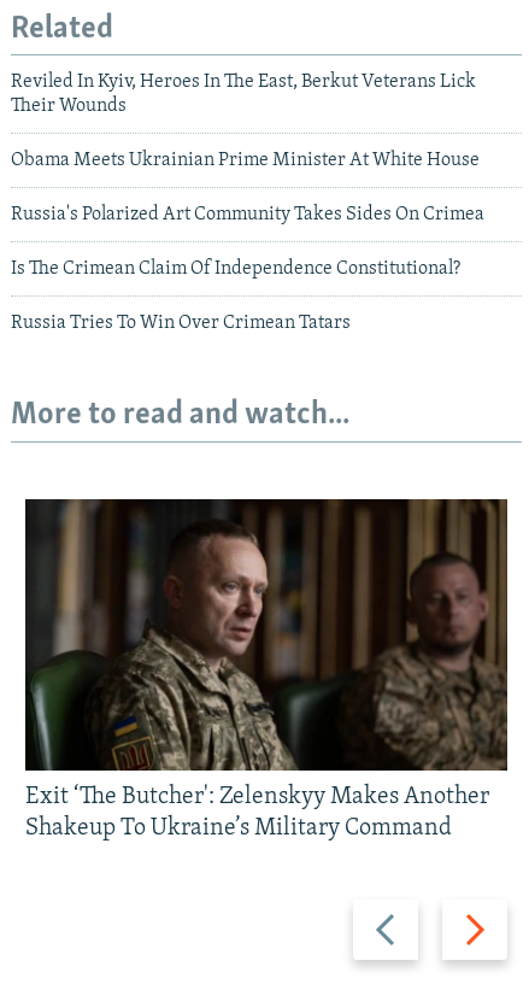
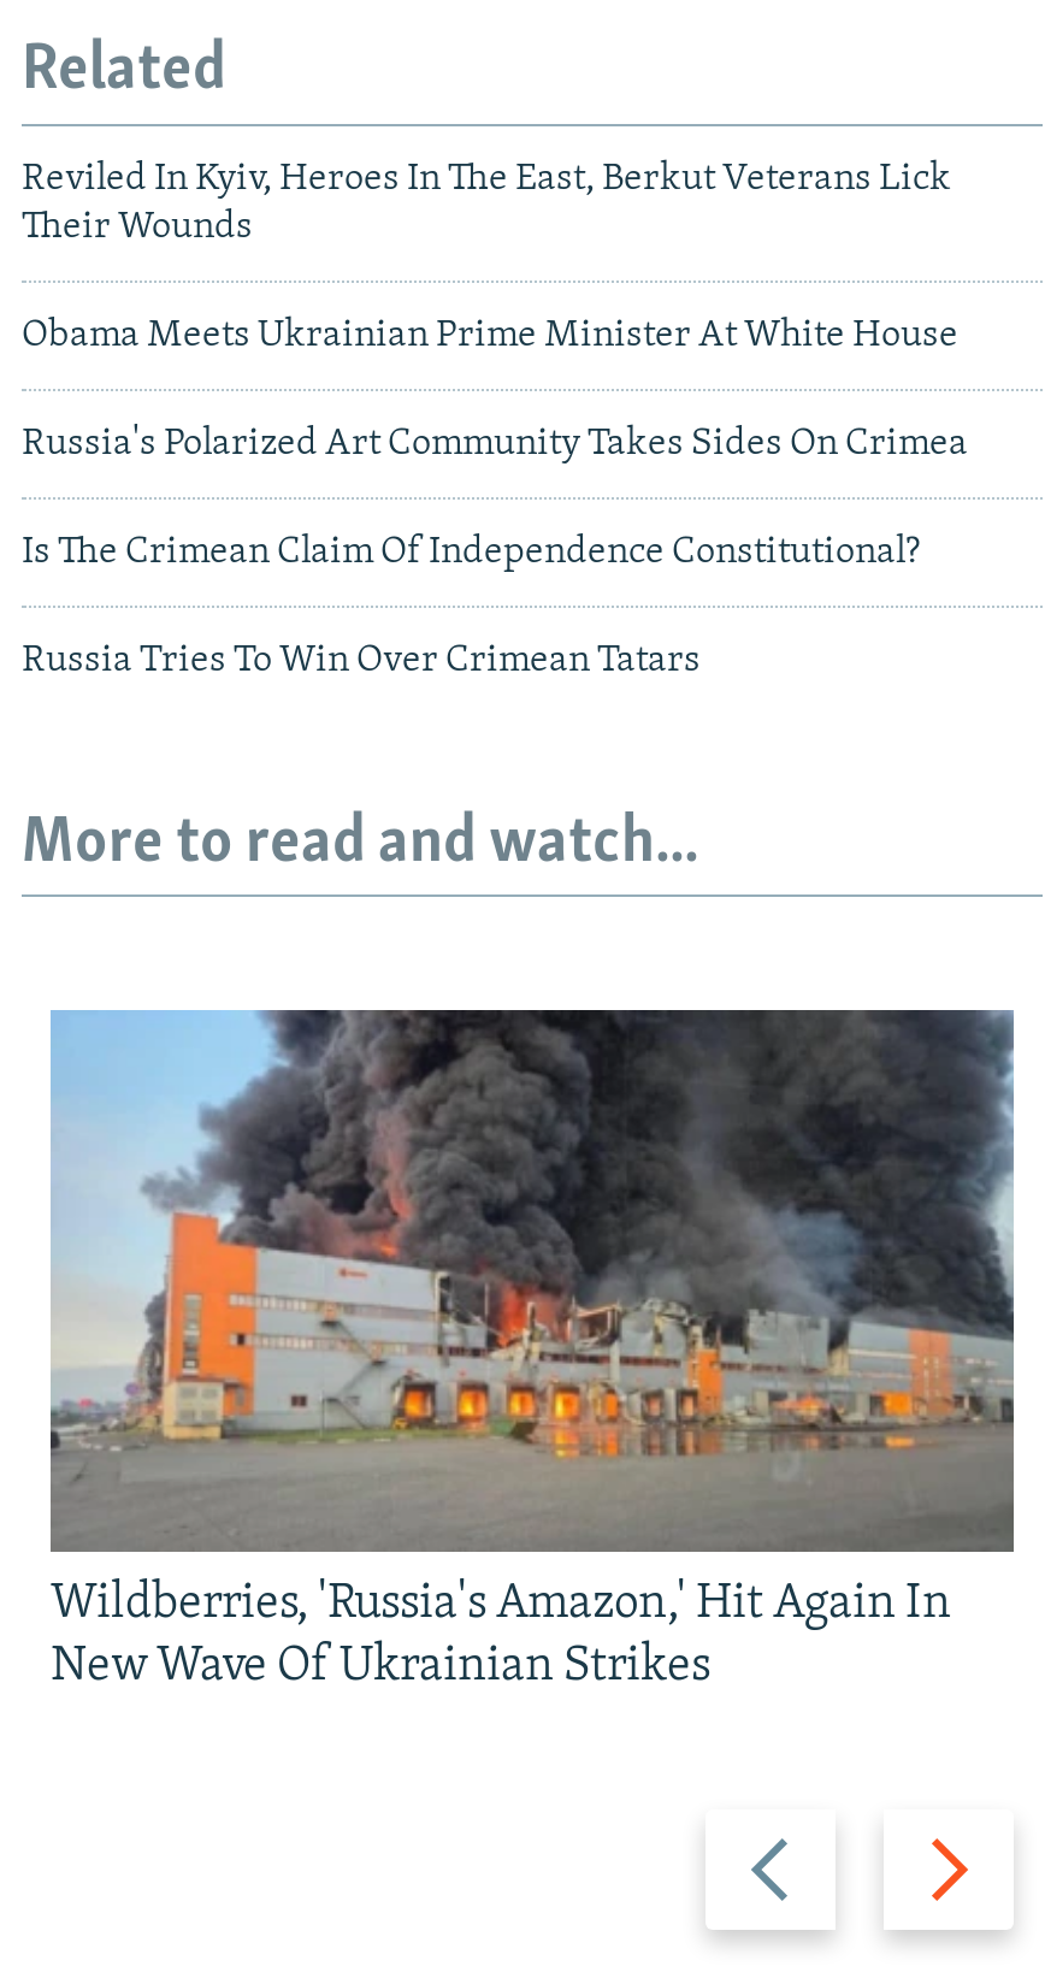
[24,498,509,840] [image] | Exit ‘The Butcher': Zelenskyy Makes Another | Shakeup To Ukraine’s Military Command -> [48,1006,1016,1692] [image] | Wildberries, 'Russia's Amazon,' Hit Again In | New Wave Of Ukrainian Strikes

